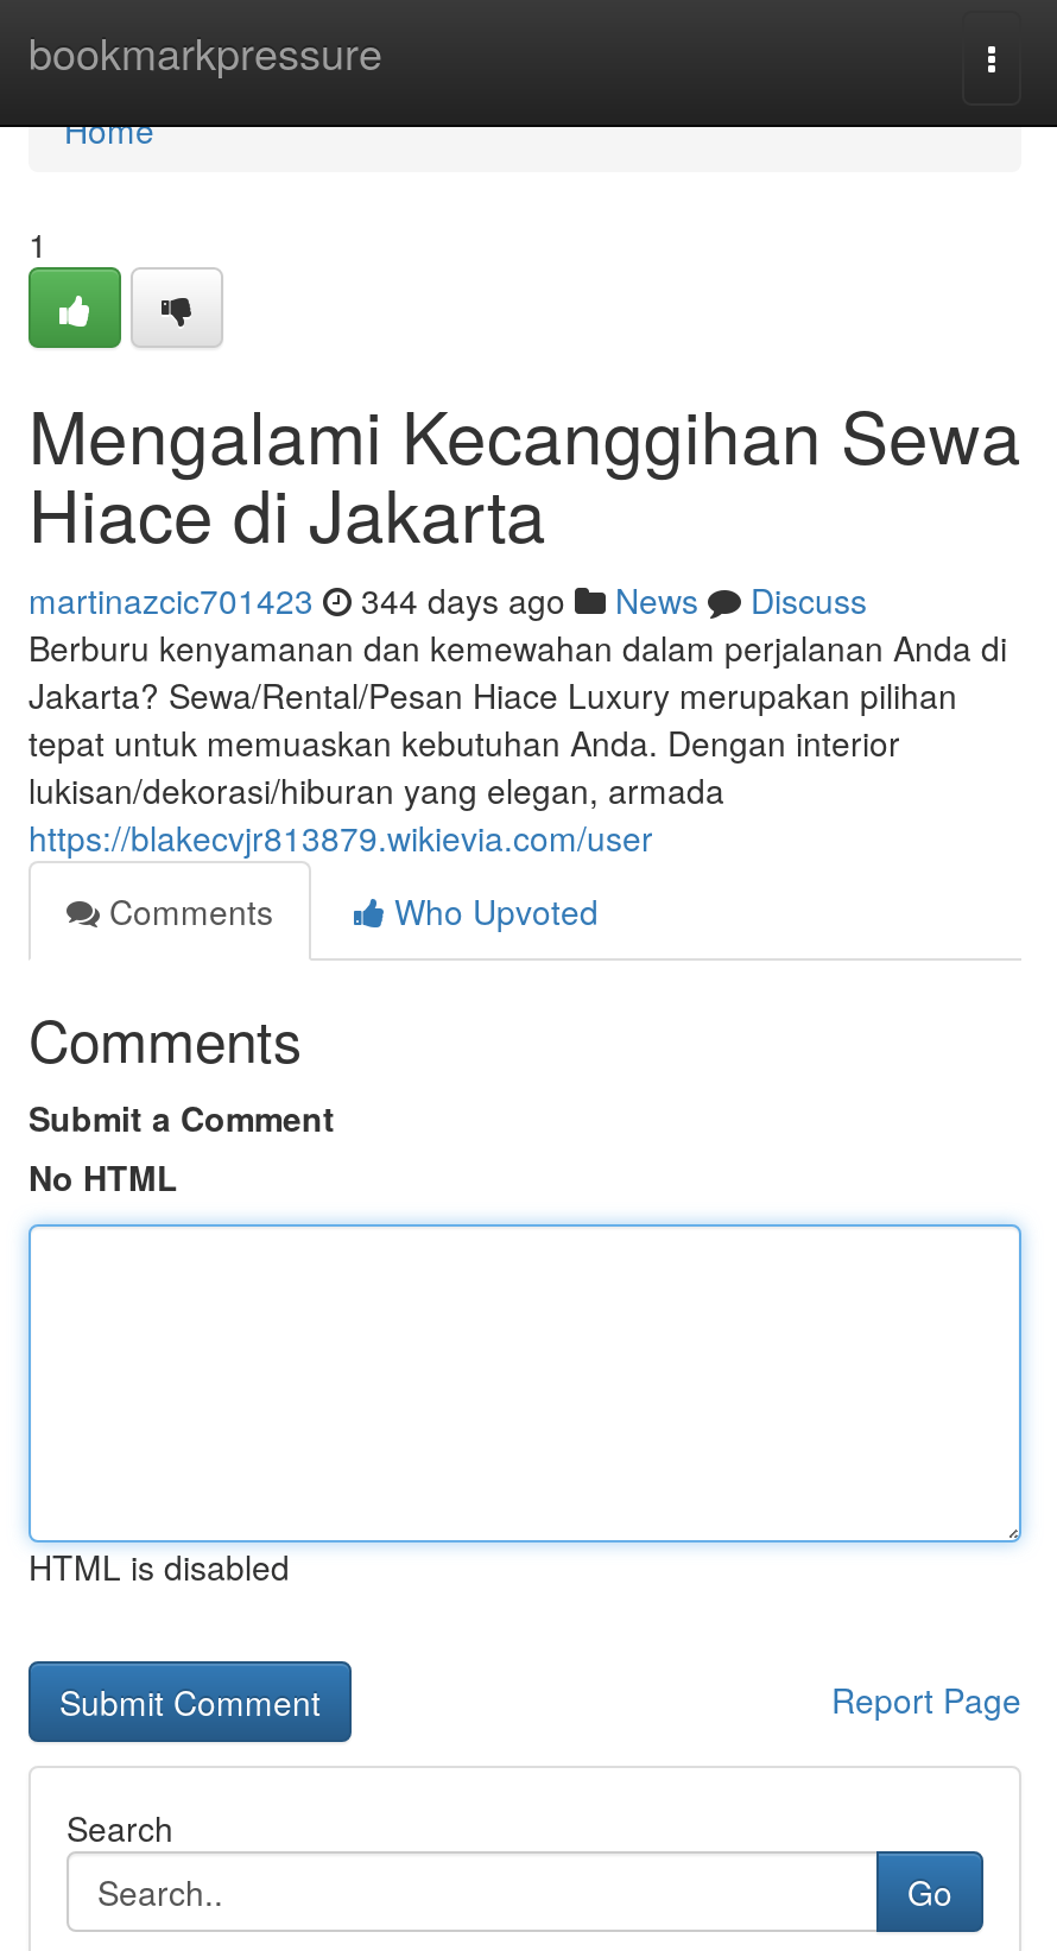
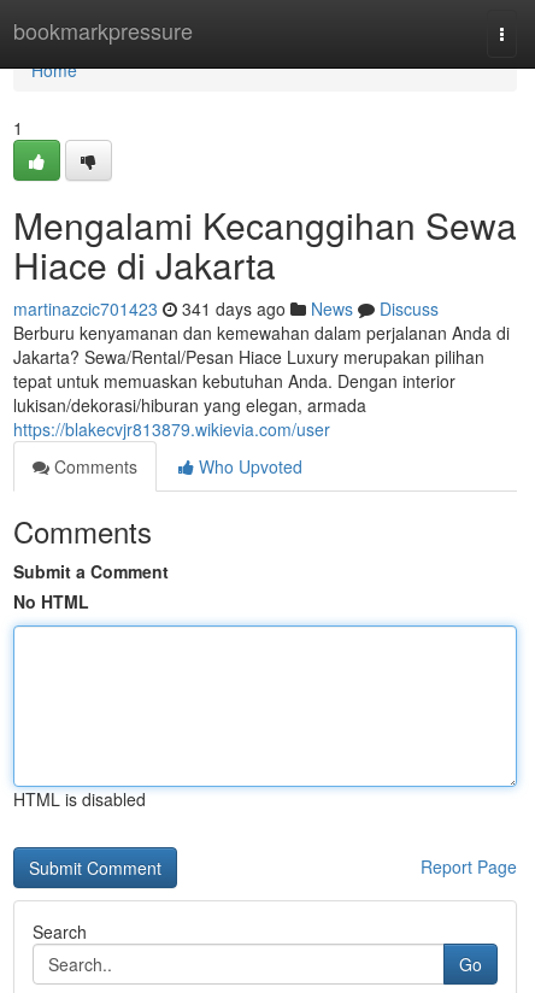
[29,576,867,623] martinazcic701423 344 days ago News Discuss -> [13,296,439,321] martinazcic701423 341 days ago News Discuss

